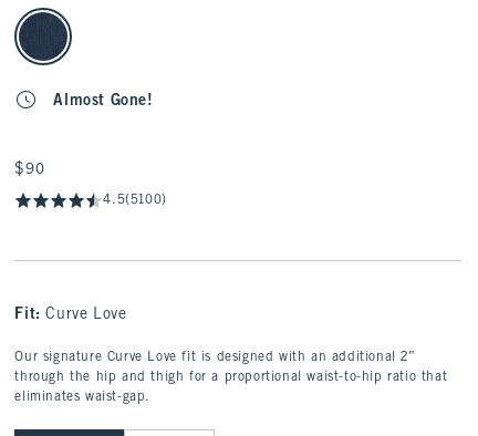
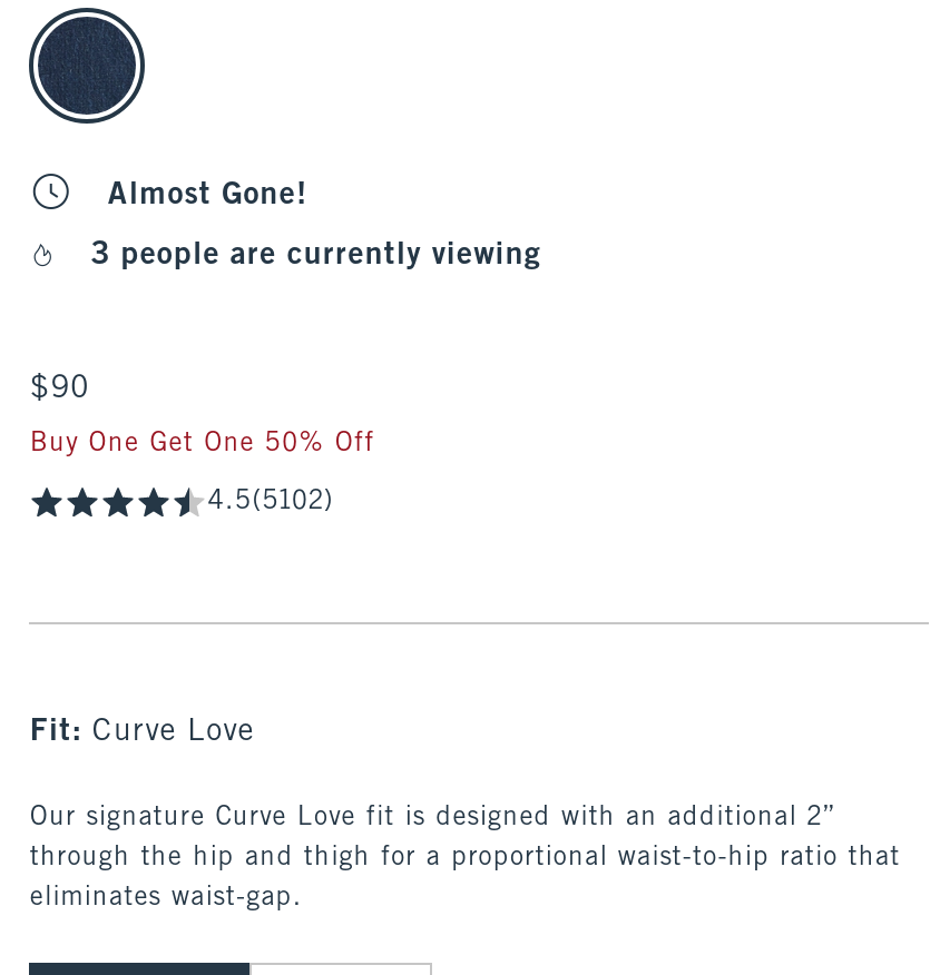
none -> [91,242,541,270] 3 people are currently viewing
[103,194,167,207] 4.5(5100) -> [30,431,375,515] Buy One Get One 50% Off | 4.5(5102)

